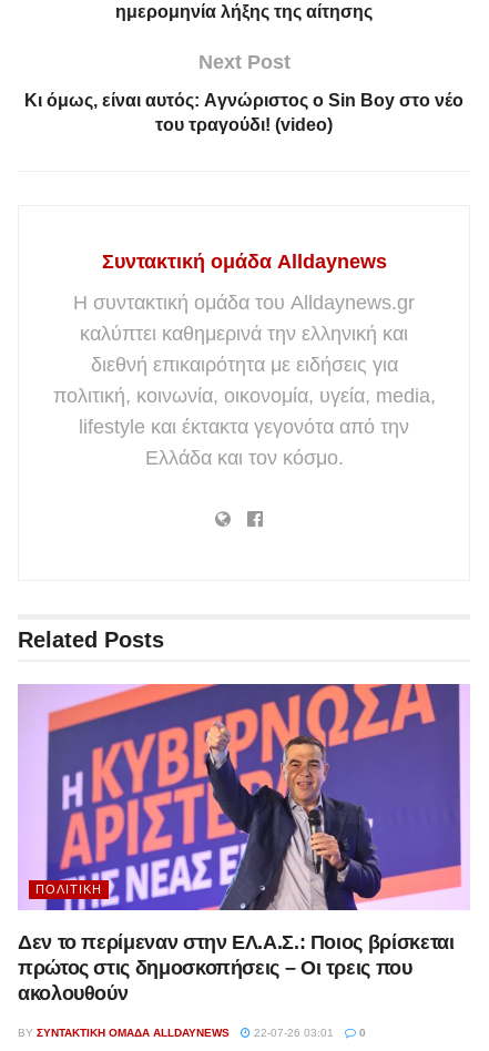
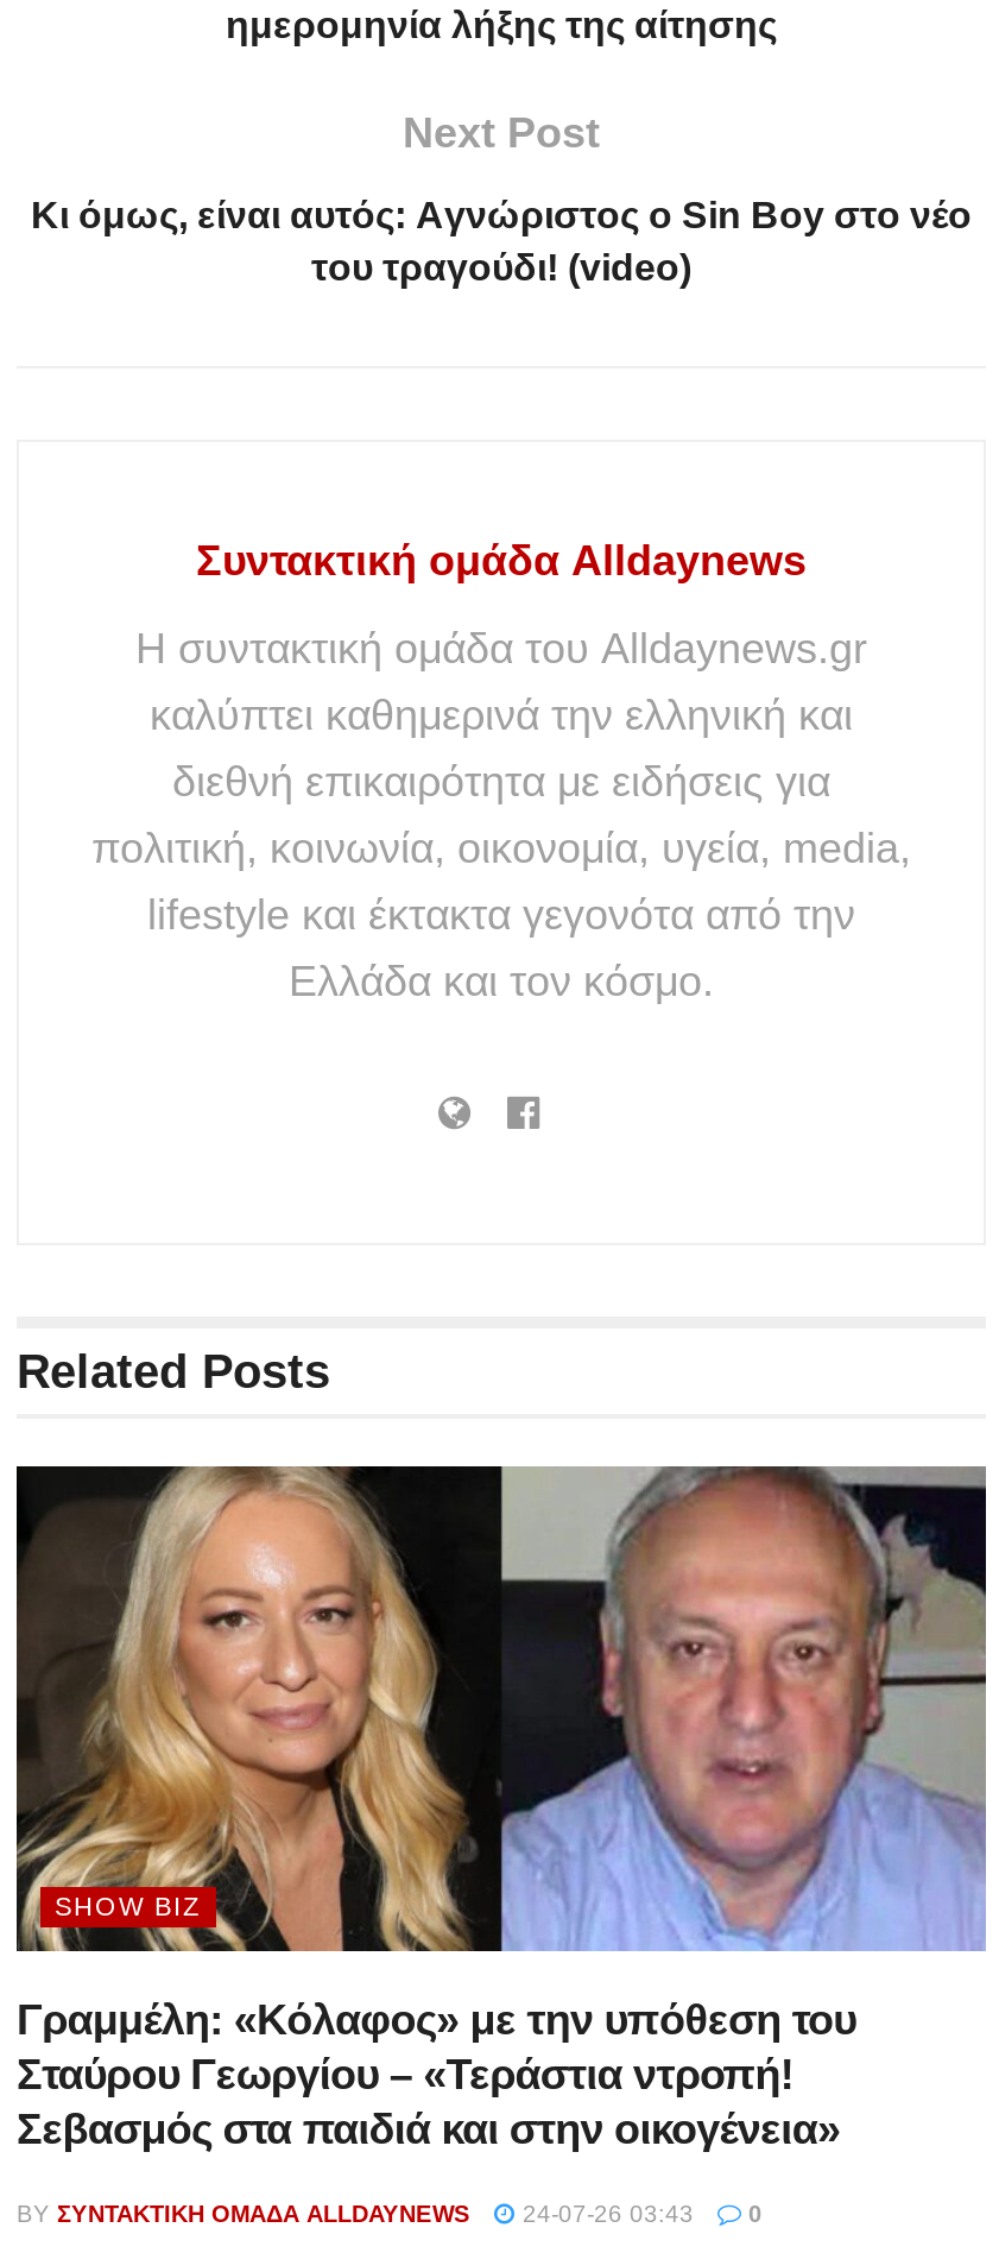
[18,683,470,911] [image] | ΠΟΛΙΤΙΚΉ -> [14,1464,988,1954] [image] | SHOW BIZ
[18,932,454,1005] Δεν το περίμεναν στην ΕΛ.Α.Σ.: Ποιος βρίσκεται | πρώτος στις δημοσκοπήσεις – Οι τρεις που | ακολουθούν -> [17,1998,856,2154] Γραμμέλη: «Κόλαφος» με την υπόθεση του | Σταύρου Γεωργίου – «Τεράστια ντροπή! | Σεβασμός στα παιδιά και στην οικογένεια»
[18,1027,366,1039] BY ΣΥΝΤΑΚΤΙΚΉ ΟΜΆΔΑ ALLDAYNEWS 22-07-26 03:01 0 -> [17,2202,763,2228] BY ΣΥΝΤΑΚΤΙΚΉ ΟΜΆΔΑ ALLDAYNEWS 24-07-26 03:43 0

